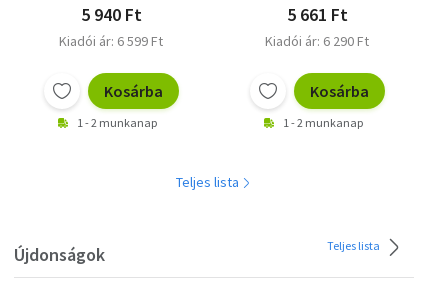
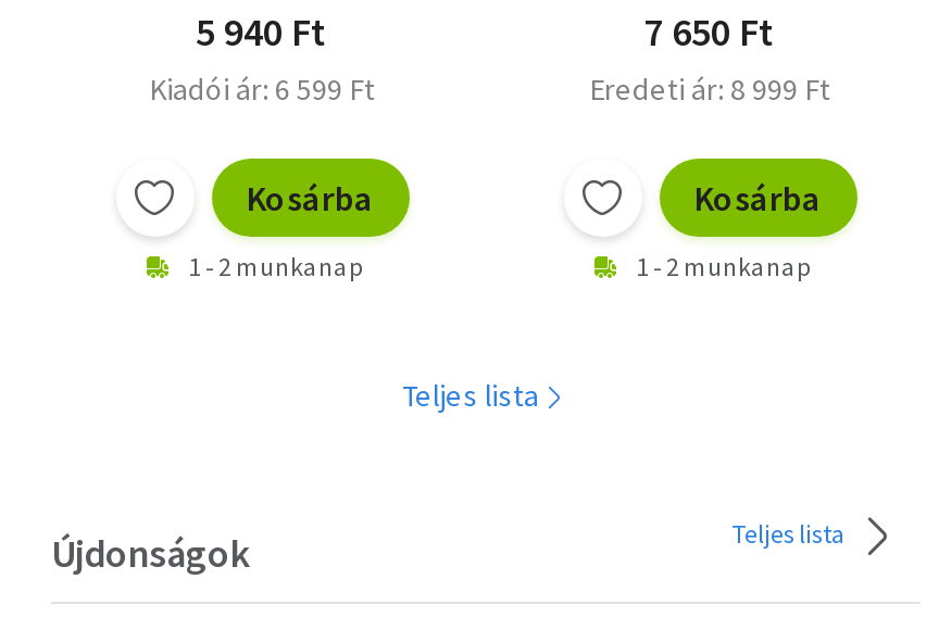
[286,3,347,26] 5 661 Ft -> [643,6,776,56] 7 650 Ft
[265,32,369,50] Kiadói ár: 6 290 Ft -> [589,69,830,108] Eredeti ár: 8 999 Ft

